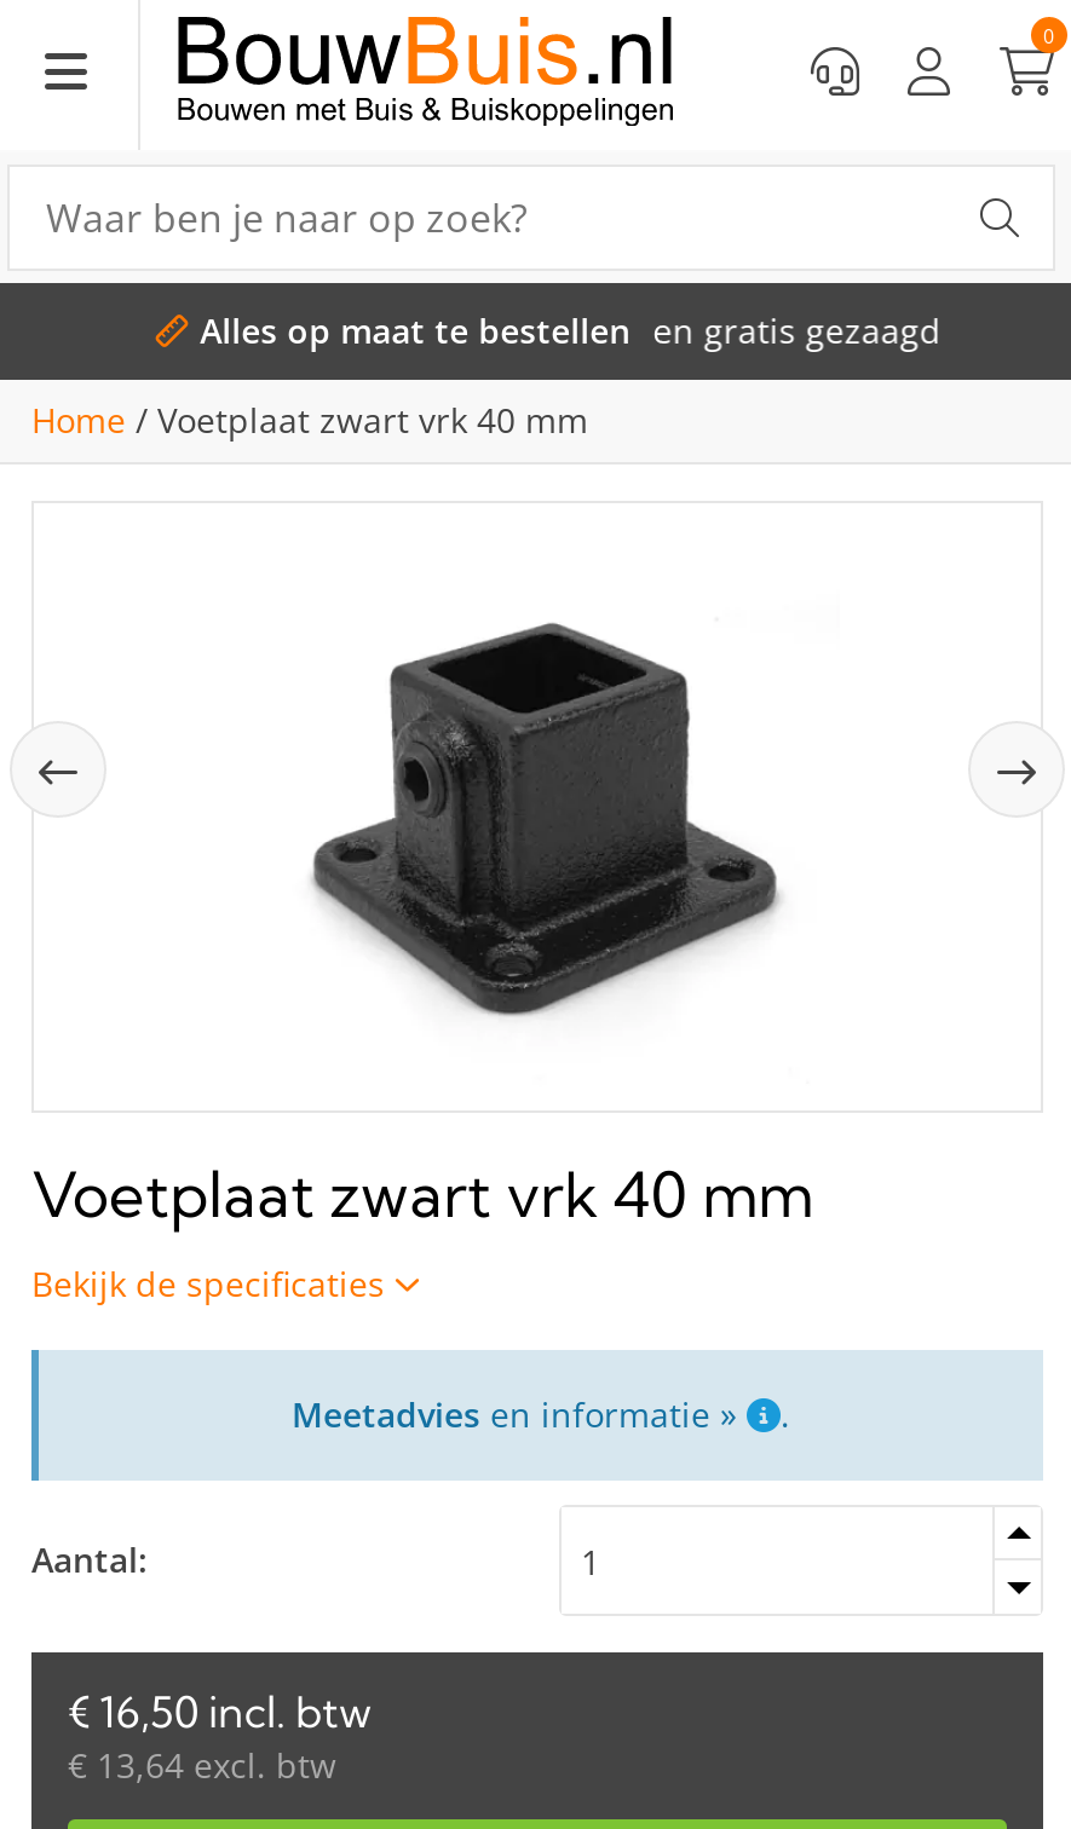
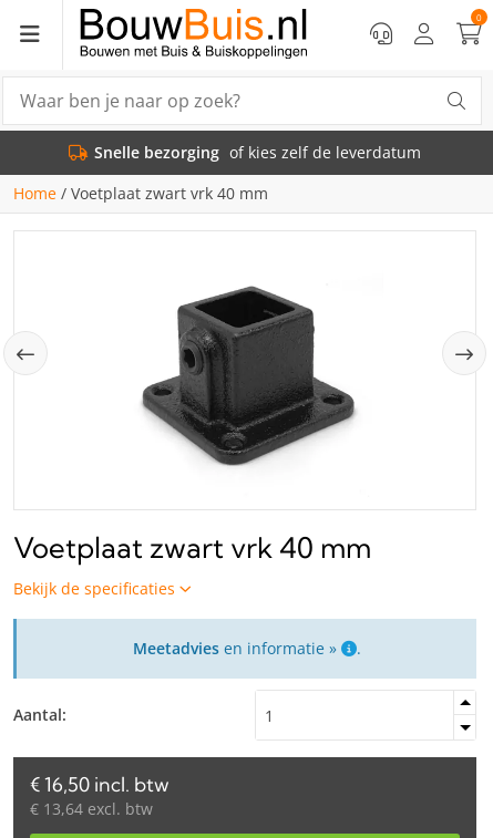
[190,307,931,353] Alles op maat te bestellen en gratis gezaagd -> [94,142,421,163] Snelle bezorging of kies zelf de leverdatum

